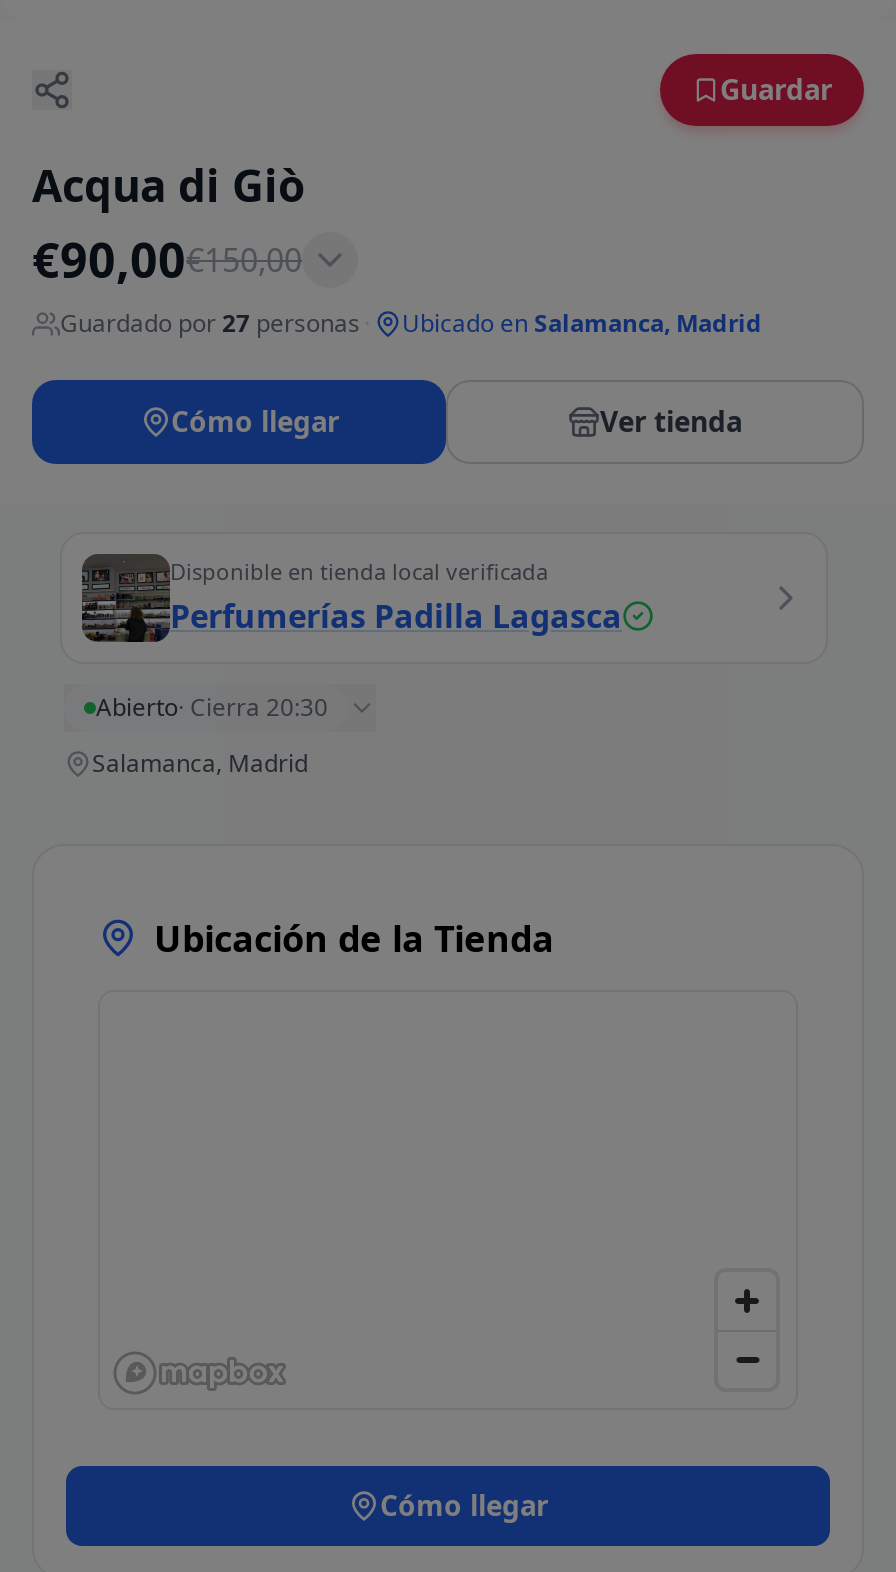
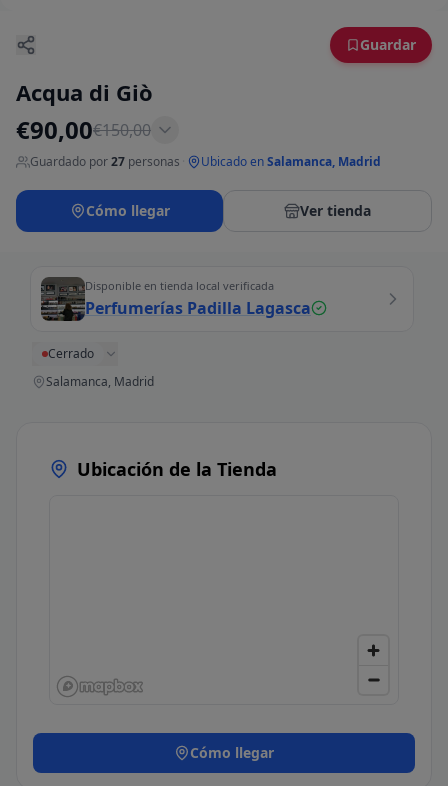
[96,689,328,723] Abierto · Cierra 20:30 -> [48,345,94,362] Cerrado

